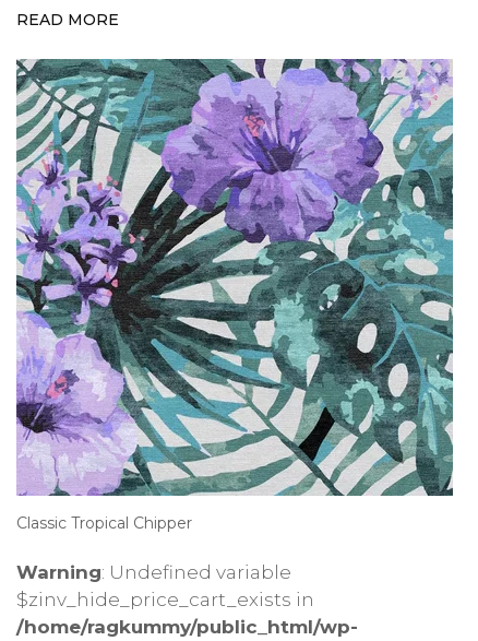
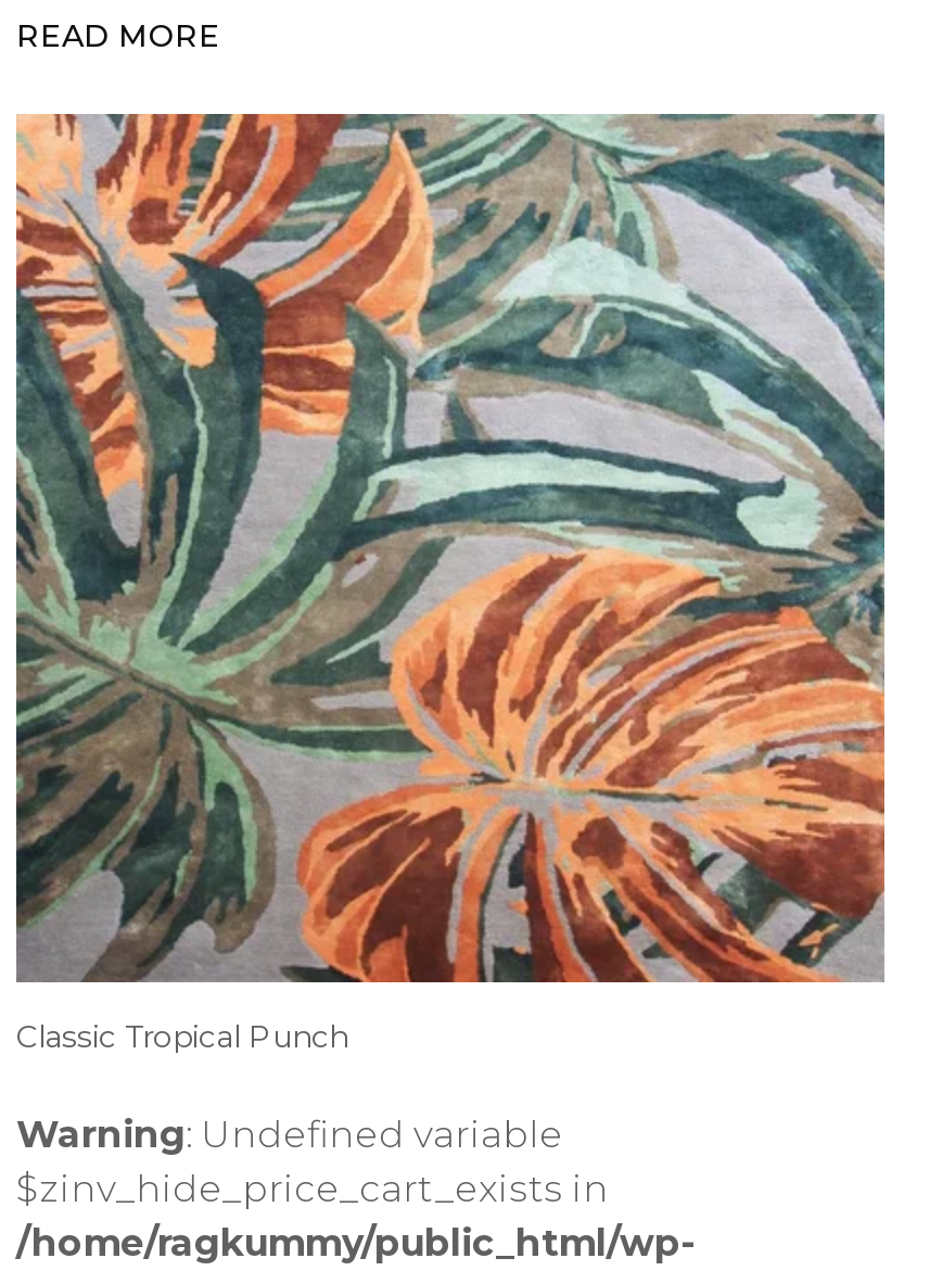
[15,58,454,533] [image] | Classic Tropical Chipper -> [14,112,887,1056] [image] | Classic Tropical Punch

